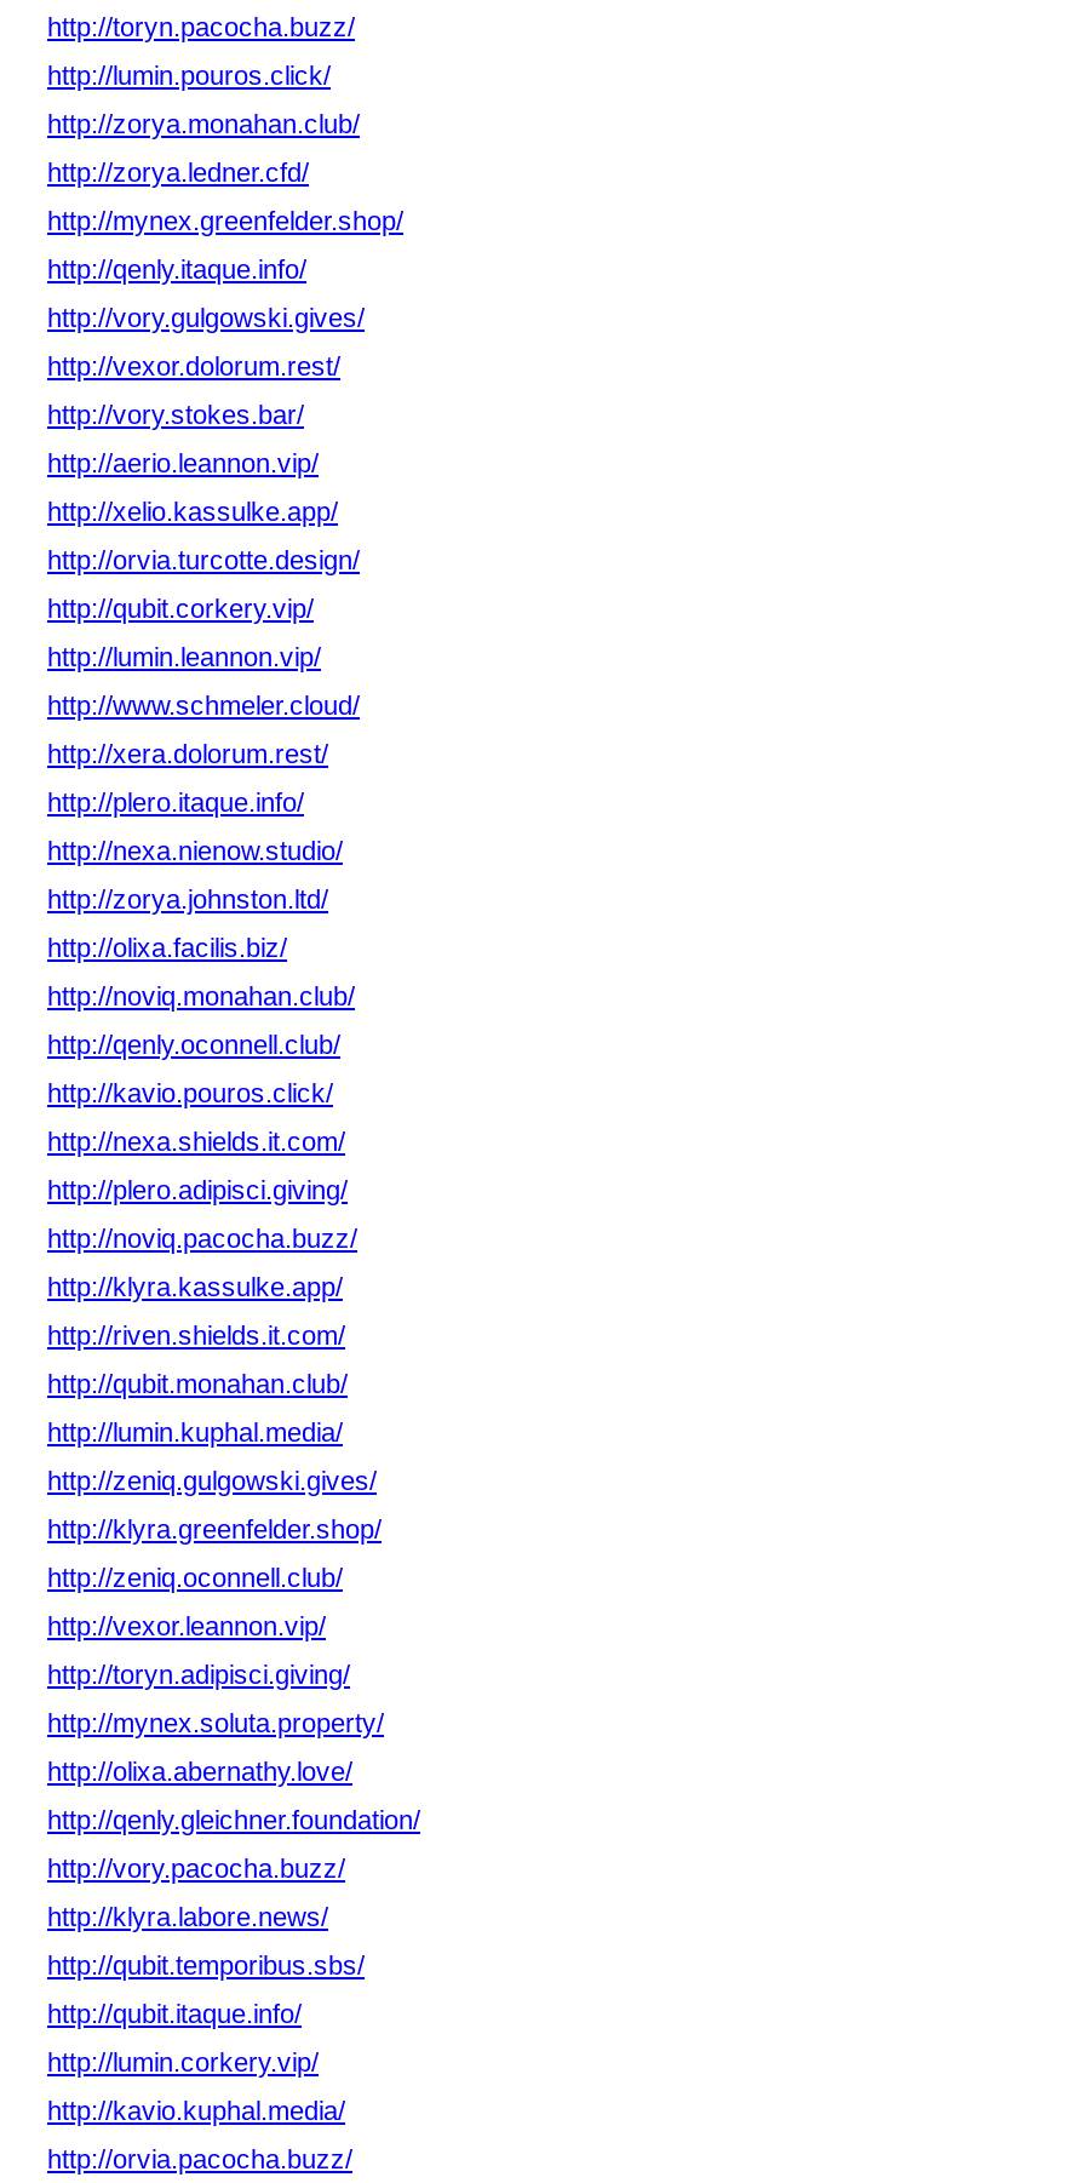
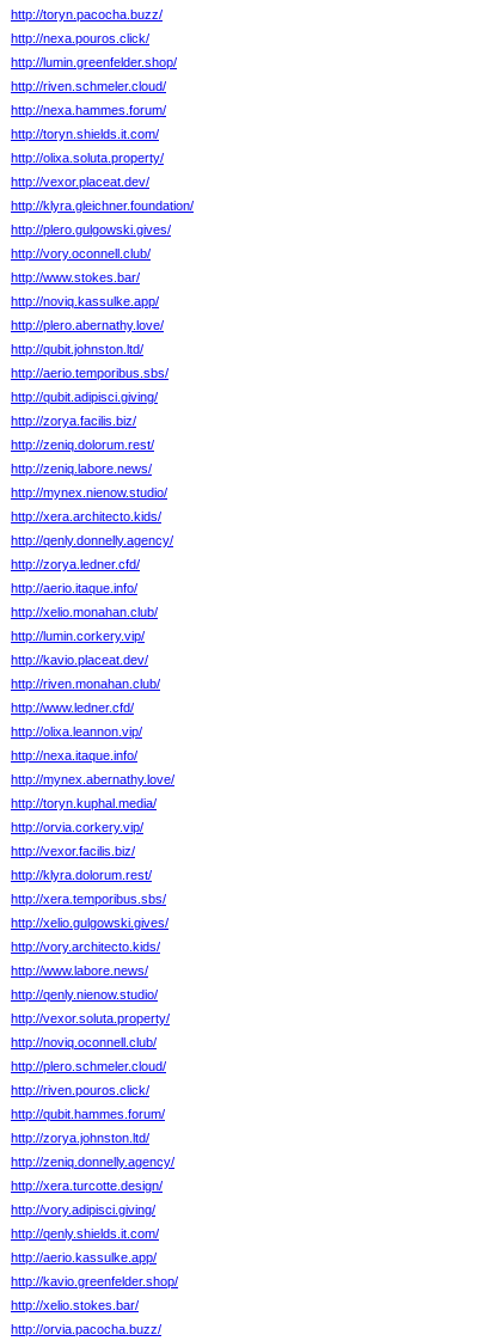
[47,61,360,138] http://lumin.pouros.click/ | http://zorya.monahan.club/ -> [11,31,194,548] http://nexa.pouros.click/ | http://lumin.greenfelder.shop/ | http://riven.schmeler.cloud/ | http://nexa.hammes.forum/ | http://toryn.shields.it.com/ | http://olixa.soluta.property/ | http://vexor.placeat.dev/ | http://klyra.gleichner.foundation/ | http://plero.gulgowski.gives/ | http://vory.oconnell.club/ | http://www.stokes.bar/ | http://noviq.kassulke.app/ | http://plero.abernathy.love/ | http://qubit.johnston.ltd/ | http://aerio.temporibus.sbs/ | http://qubit.adipisci.giving/ | http://zorya.facilis.biz/ | http://zeniq.dolorum.rest/ | http://zeniq.labore.news/ | http://mynex.nienow.studio/ | http://xera.architecto.kids/ | http://qenly.donnelly.agency/
moved [47,158,309,187] -> [11,557,140,571]: http://zorya.ledner.cfd/
[47,206,420,2028] http://mynex.greenfelder.shop/ | http://qenly.itaque.info/ | http://vory.gulgowski.gives/ | http://vexor.dolorum.rest/ | http://vory.stokes.bar/ | http://aerio.leannon.vip/ | http://xelio.kassulke.app/ | http://orvia.turcotte.design/ | http://qubit.corkery.vip/ | http://lumin.leannon.vip/ | http://www.schmeler.cloud/ | http://xera.dolorum.rest/ | http://plero.itaque.info/ | http://nexa.nienow.studio/ | http://olixa.facilis.biz/ | http://noviq.monahan.club/ | http://qenly.oconnell.club/ | http://kavio.pouros.click/ | http://nexa.shields.it.com/ | http://plero.adipisci.giving/ | http://noviq.pacocha.buzz/ | http://klyra.kassulke.app/ | http://riven.shields.it.com/ | http://qubit.monahan.club/ | http://lumin.kuphal.media/ | http://zeniq.gulgowski.gives/ | http://klyra.greenfelder.shop/ | http://zeniq.oconnell.club/ | http://vexor.leannon.vip/ | http://toryn.adipisci.giving/ | http://mynex.soluta.property/ | http://olixa.abernathy.love/ | http://qenly.gleichner.foundation/ | http://vory.pacocha.buzz/ | http://klyra.labore.news/ | http://qubit.temporibus.sbs/ | http://qubit.itaque.info/ -> [11,581,158,619] http://aerio.itaque.info/ | http://xelio.monahan.club/
moved [47,885,328,914] -> [11,1131,149,1145]: http://zorya.johnston.ltd/
moved [47,2048,319,2077] -> [11,629,145,643]: http://lumin.corkery.vip/
[47,2096,345,2125] http://kavio.kuphal.media/ -> [11,653,178,1312] http://kavio.placeat.dev/ | http://riven.monahan.club/ | http://www.ledner.cfd/ | http://olixa.leannon.vip/ | http://nexa.itaque.info/ | http://mynex.abernathy.love/ | http://toryn.kuphal.media/ | http://orvia.corkery.vip/ | http://vexor.facilis.biz/ | http://klyra.dolorum.rest/ | http://xera.temporibus.sbs/ | http://xelio.gulgowski.gives/ | http://vory.architecto.kids/ | http://www.labore.news/ | http://qenly.nienow.studio/ | http://vexor.soluta.property/ | http://noviq.oconnell.club/ | http://plero.schmeler.cloud/ | http://riven.pouros.click/ | http://qubit.hammes.forum/ | http://zeniq.donnelly.agency/ | http://xera.turcotte.design/ | http://vory.adipisci.giving/ | http://qenly.shields.it.com/ | http://aerio.kassulke.app/ | http://kavio.greenfelder.shop/ | http://xelio.stokes.bar/

